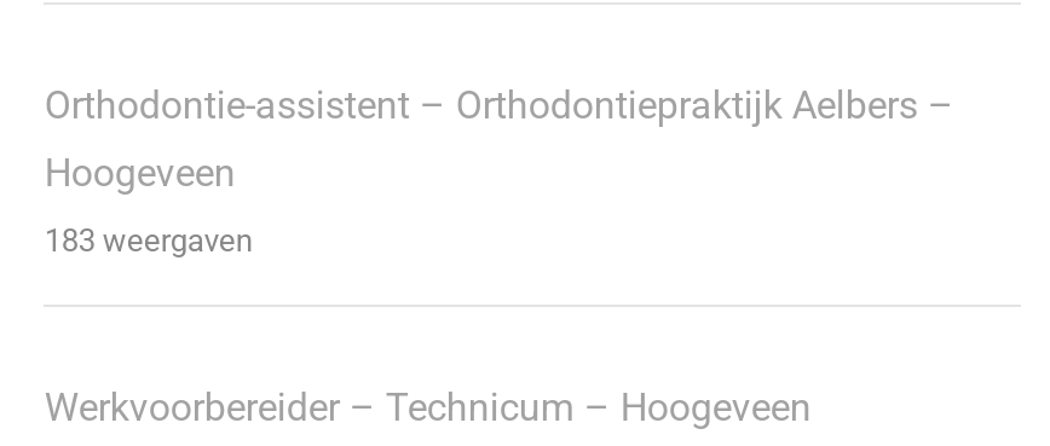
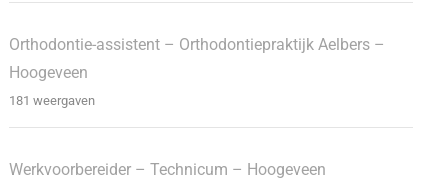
[45,223,253,259] 183 weergaven -> [9,93,95,108] 181 weergaven

